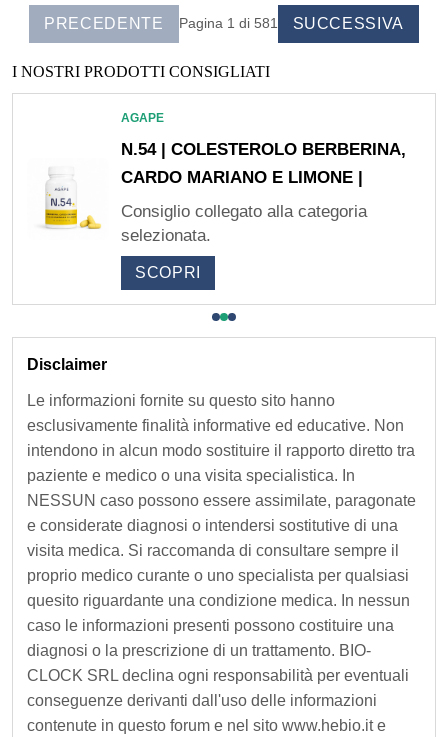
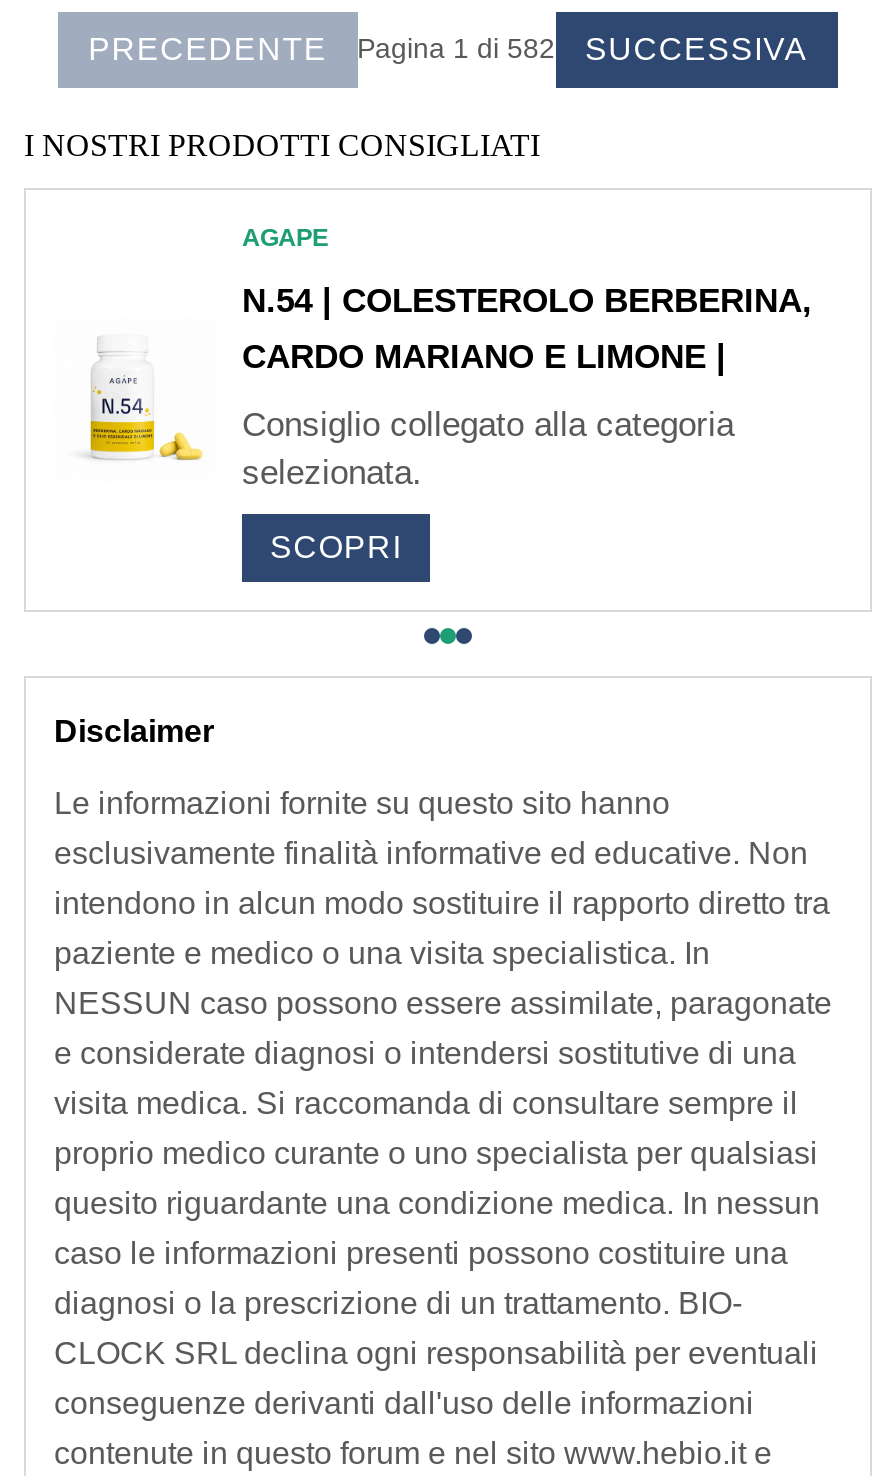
[178,15,277,31] Pagina 1 di 581 -> [357,32,555,64] Pagina 1 di 582

